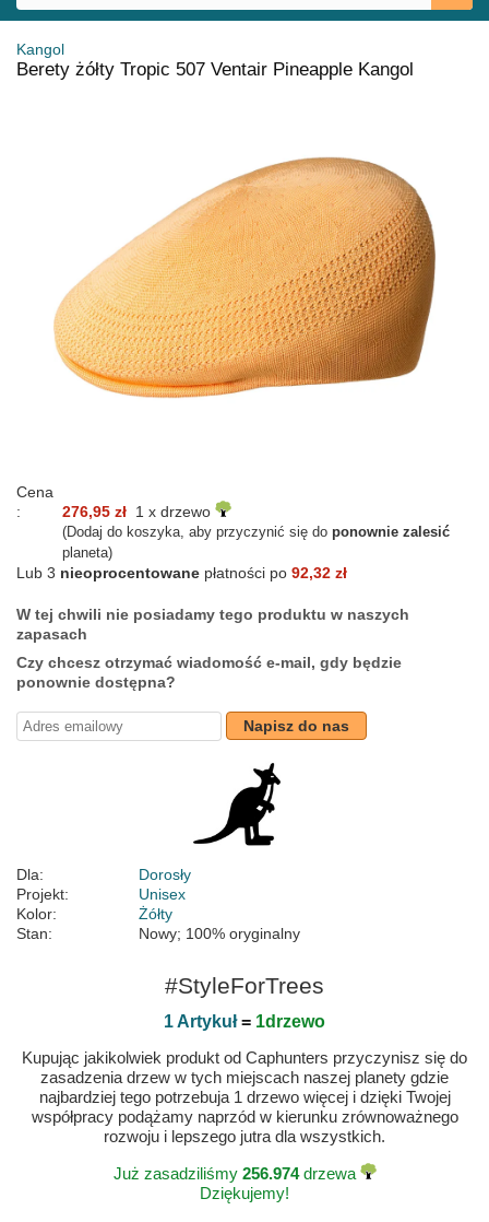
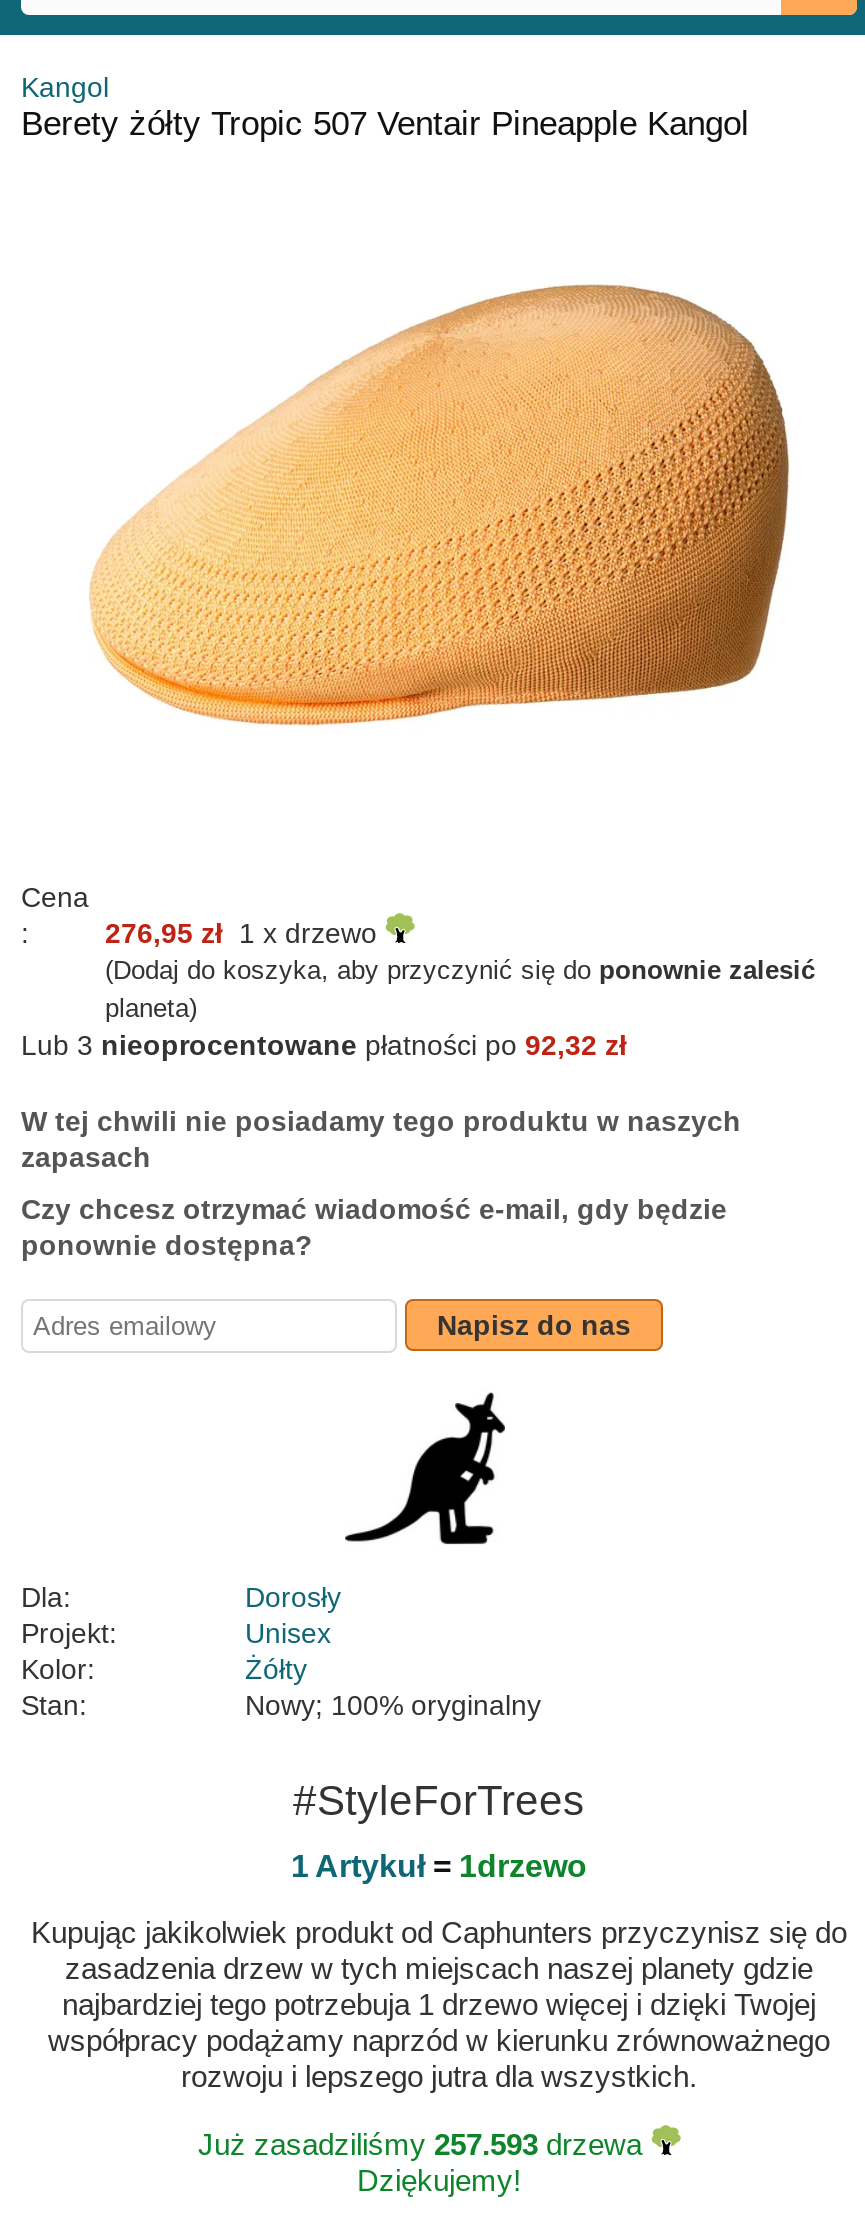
[113,1165,360,1183] Już zasadziliśmy 256.974 drzewa -> [198,2128,650,2162] Już zasadziliśmy 257.593 drzewa

